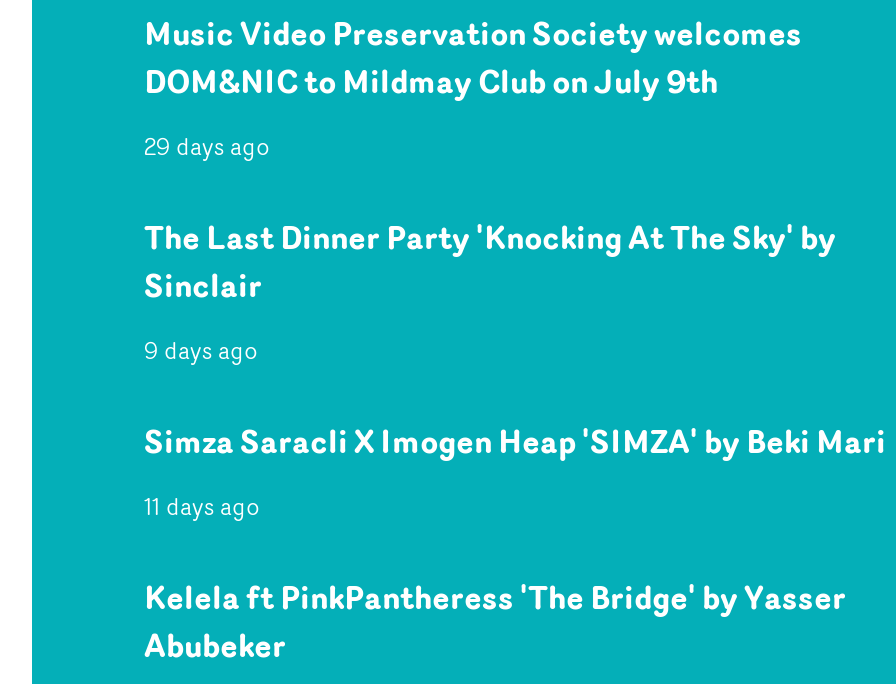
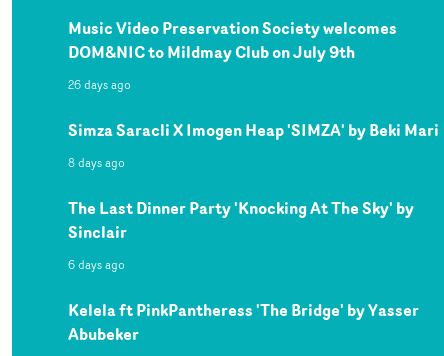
[144,130,270,164] 29 days ago -> [68,76,131,171] 26 days ago | 8 days ago
moved [144,214,836,310] -> [68,196,414,244]: The Last Dinner Party 'Knocking At The Sky' by | Sinclair
[144,334,260,524] 9 days ago | 11 days ago -> [68,256,125,273] 6 days ago
moved [144,418,886,466] -> [68,118,439,142]: Simza Saracli X Imogen Heap 'SIMZA' by Beki Mari

